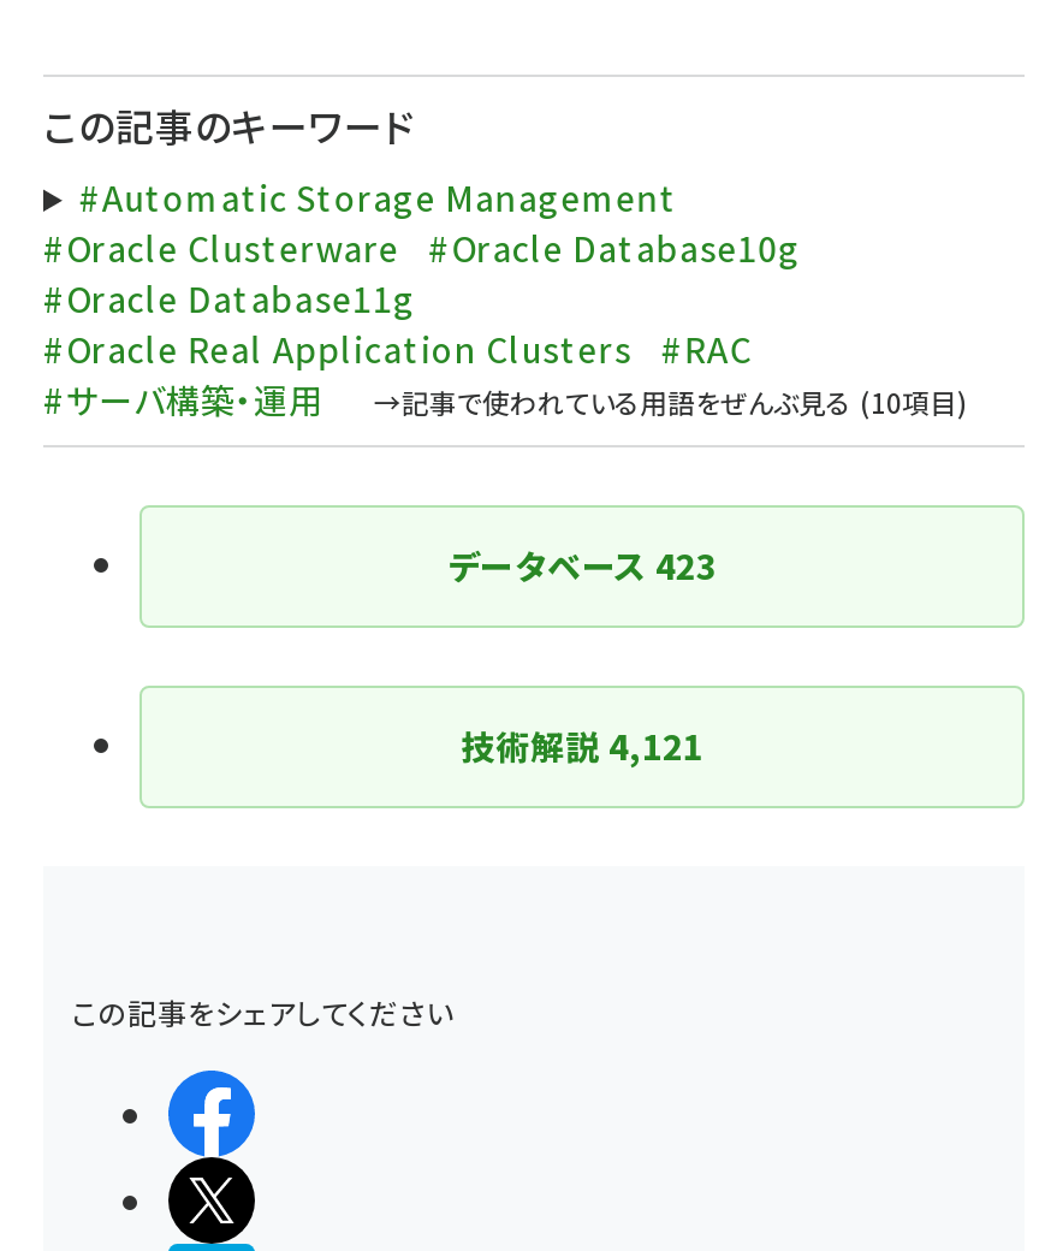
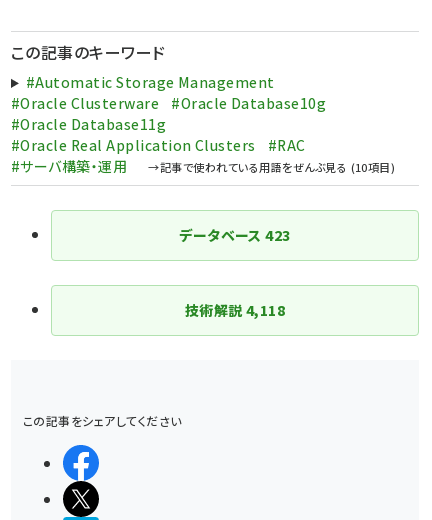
[461,722,703,770] 技術解説4,121 -> [185,300,285,320] 技術解説4,118

